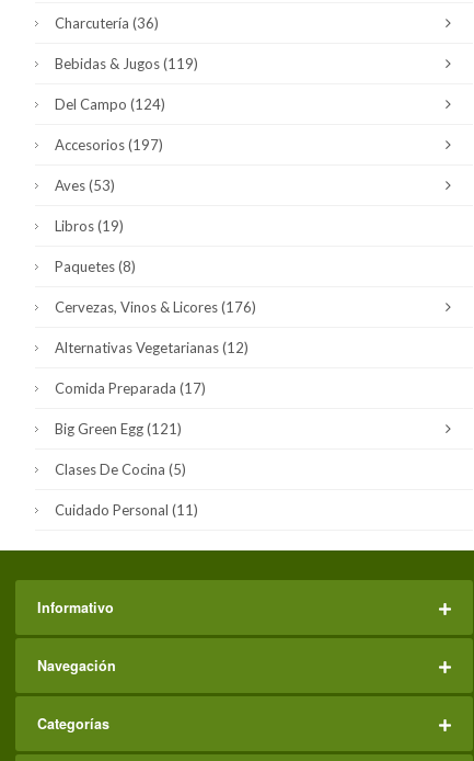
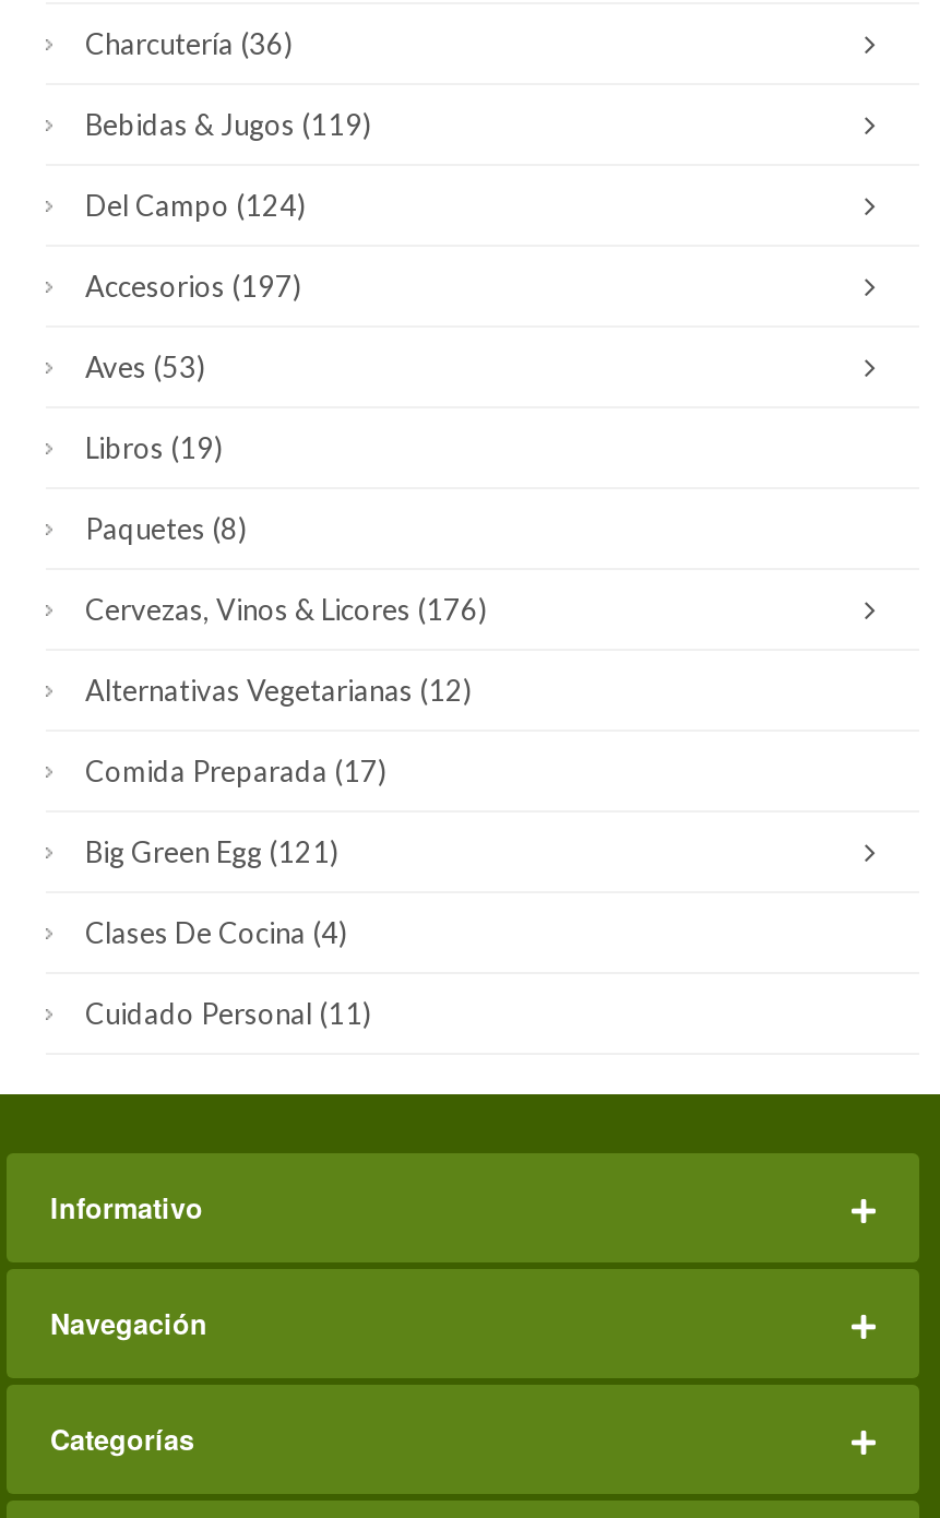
[55,460,186,478] Clases De Cocina (5) -> [85,915,347,949] Clases De Cocina (4)

